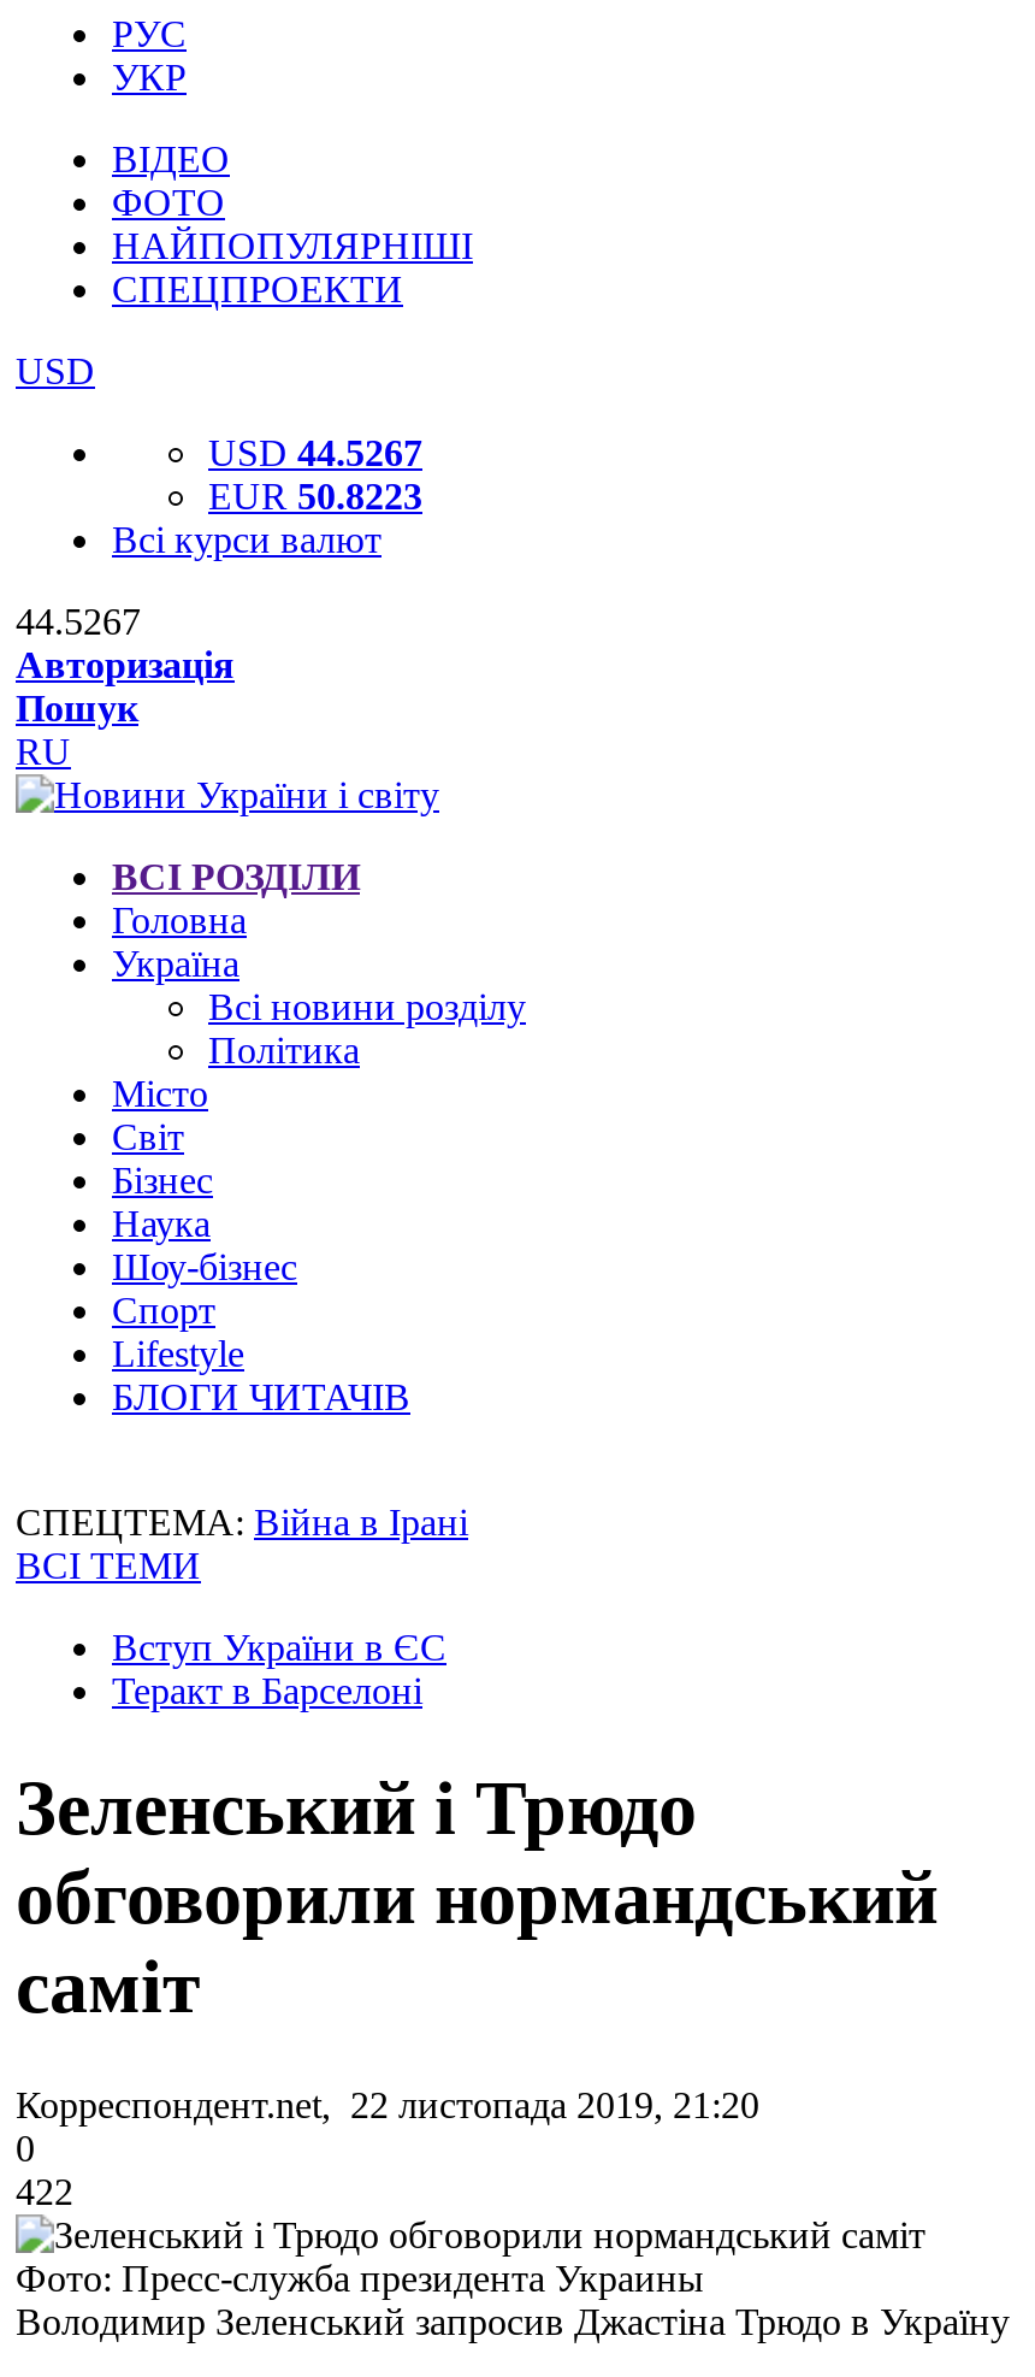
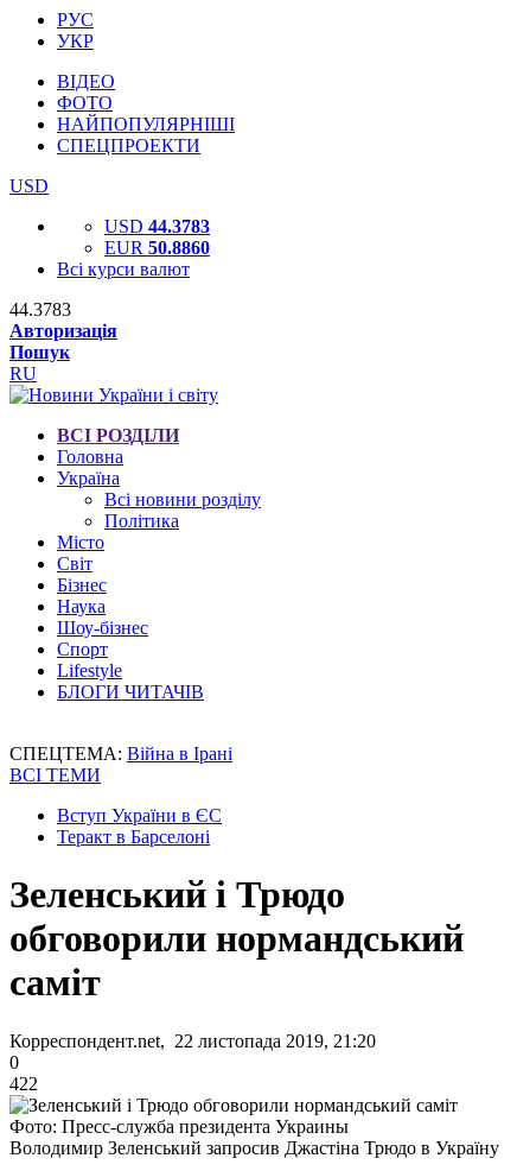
[208,432,422,473] USD 44.5267 -> [104,216,210,236] USD 44.3783
[208,476,422,517] EUR 50.8223 -> [104,238,210,258] EUR 50.8860
[16,601,141,642] 44.5267 -> [9,299,71,319] 44.3783

